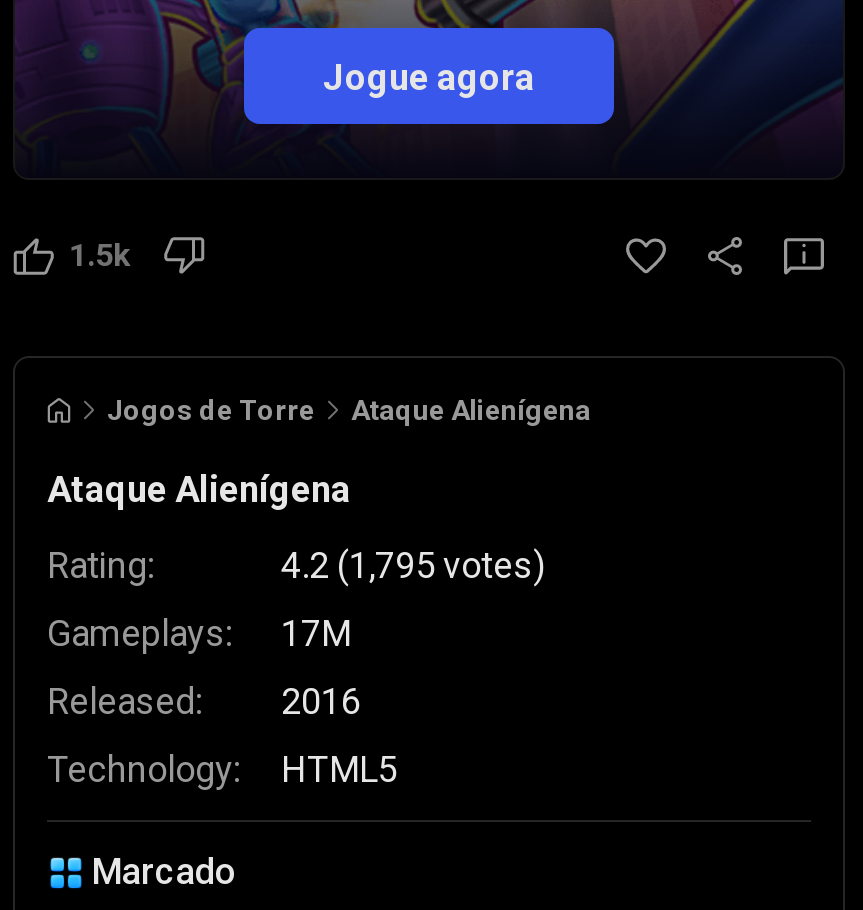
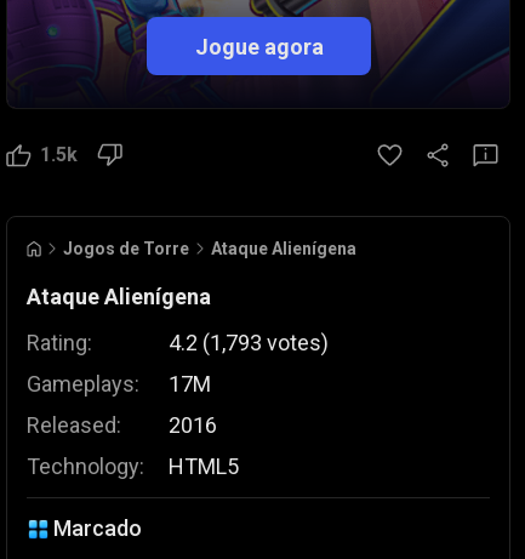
[281,544,545,586] 4.2 (1,795 votes) -> [169,330,329,355] 4.2 (1,793 votes)

